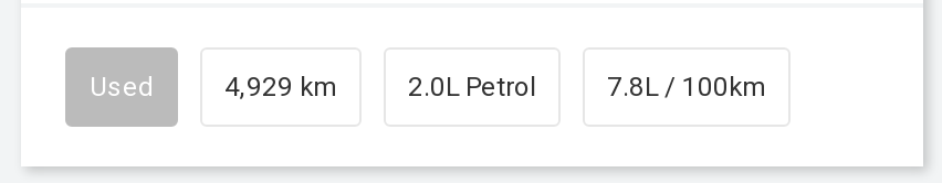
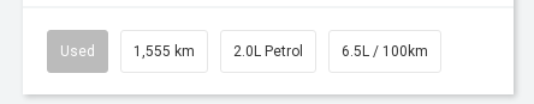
[224,71,337,102] 4,929 km -> [133,43,195,60] 1,555 km
[607,71,766,102] 7.8L / 100km -> [342,43,428,60] 6.5L / 100km

